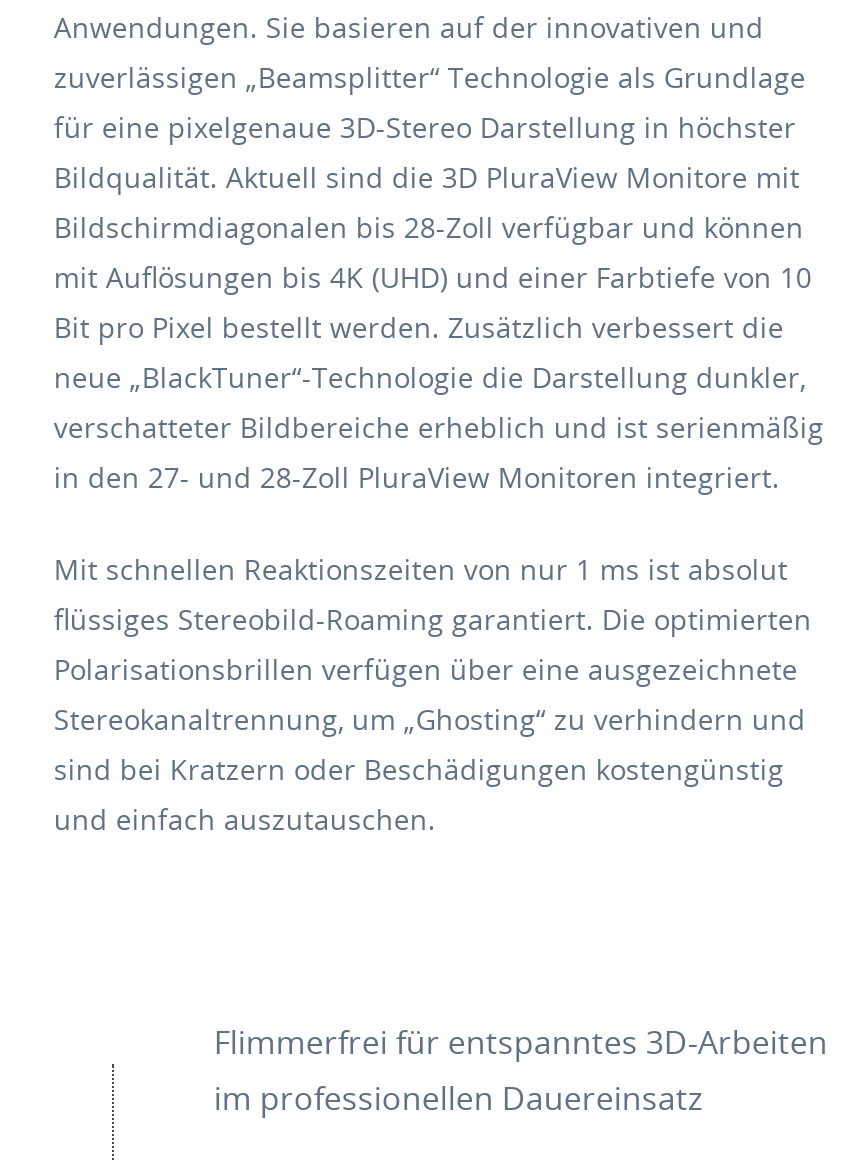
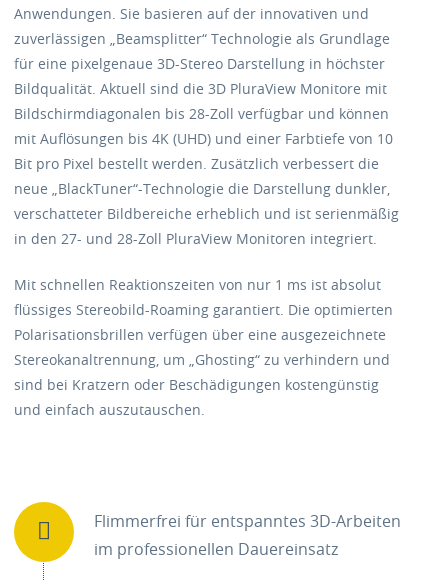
none -> [12,500,76,564] [image]

